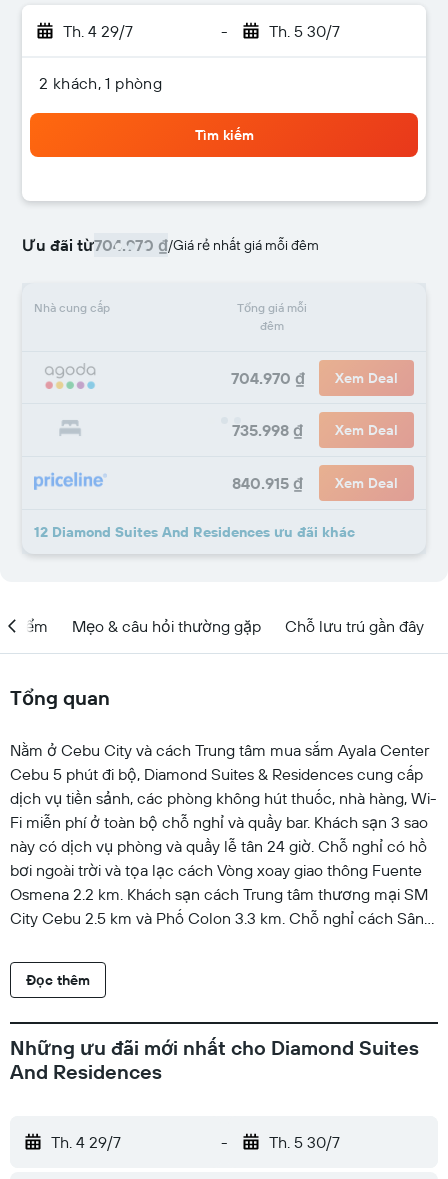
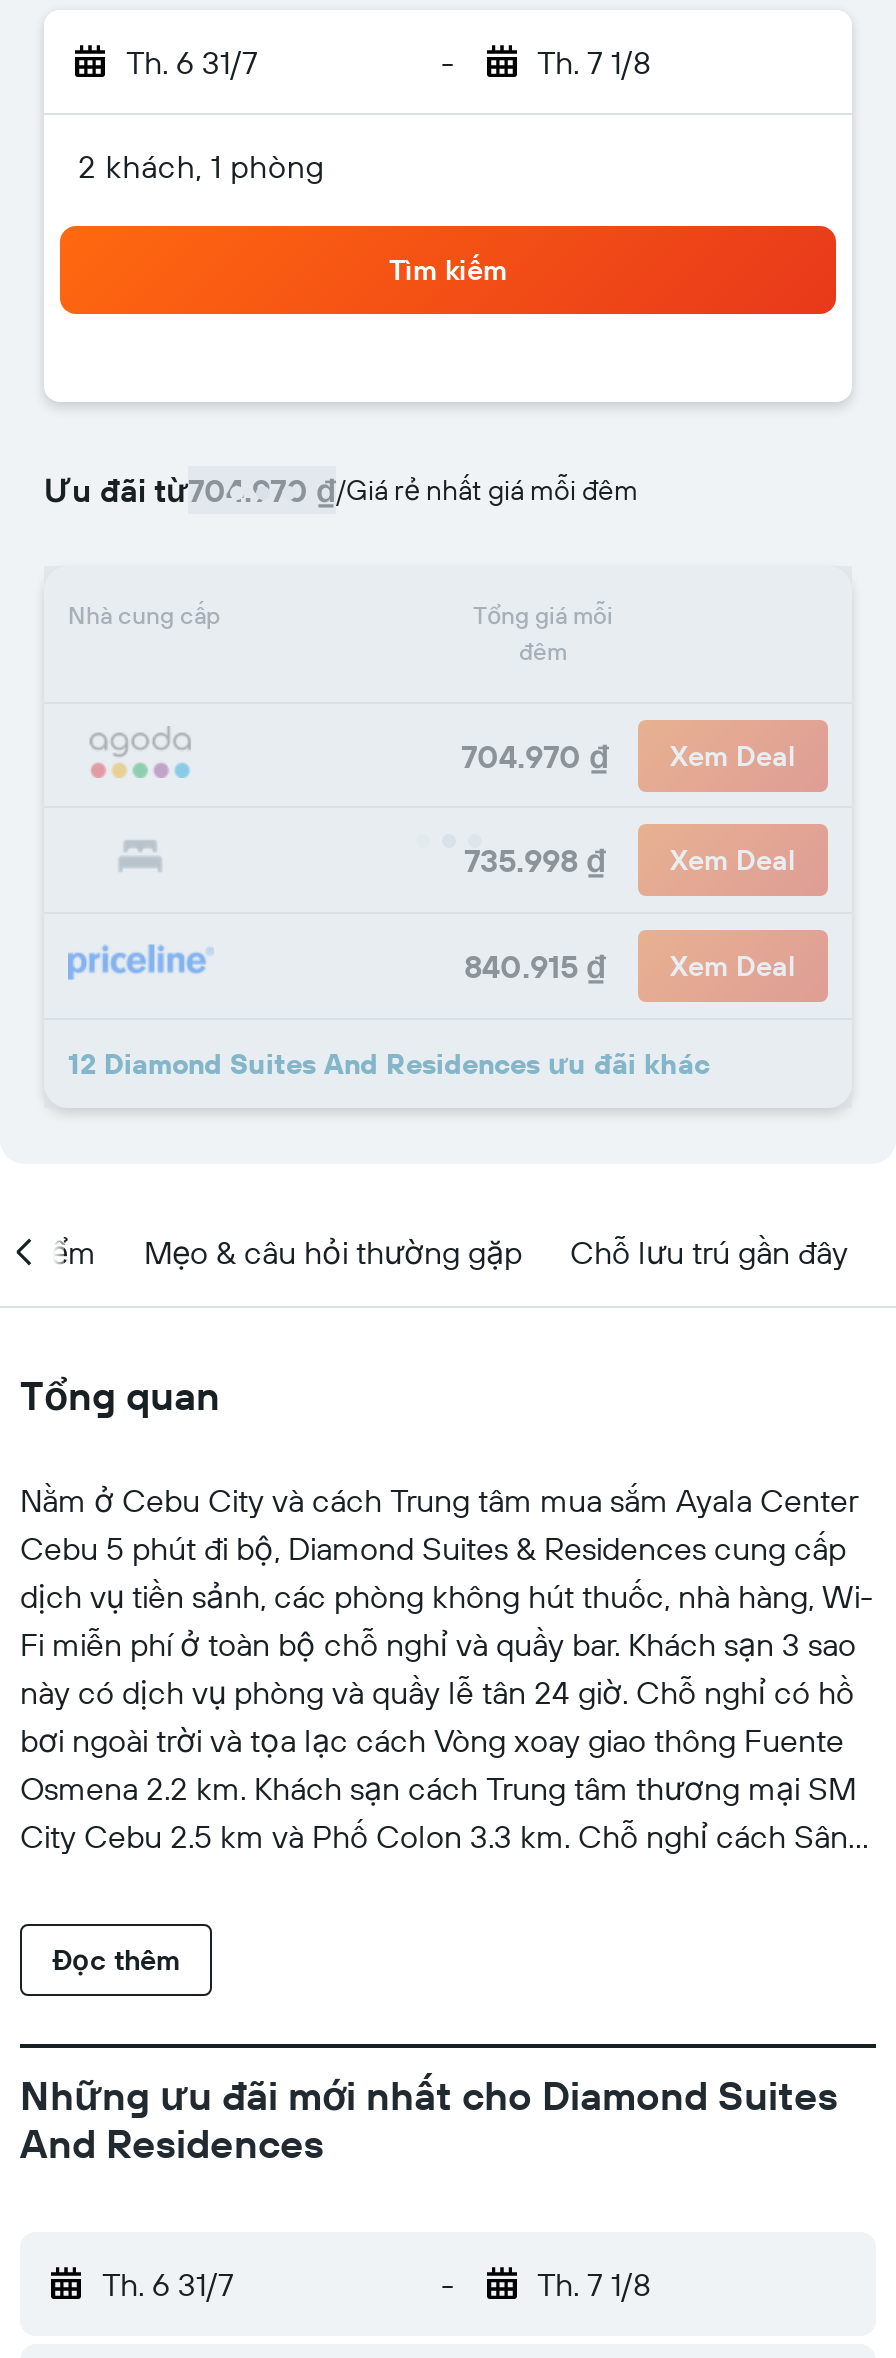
[63,21,133,41] Th. 4 29/7 -> [126,42,258,82] Th. 6 31/7
[268,21,339,41] Th. 5 30/7 -> [537,42,651,82] Th. 7 1/8
[51,1132,121,1152] Th. 4 29/7 -> [102,2264,234,2304] Th. 6 31/7
[268,1132,339,1152] Th. 5 30/7 -> [537,2264,651,2304] Th. 7 1/8

